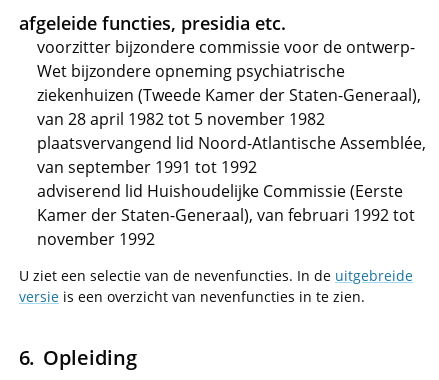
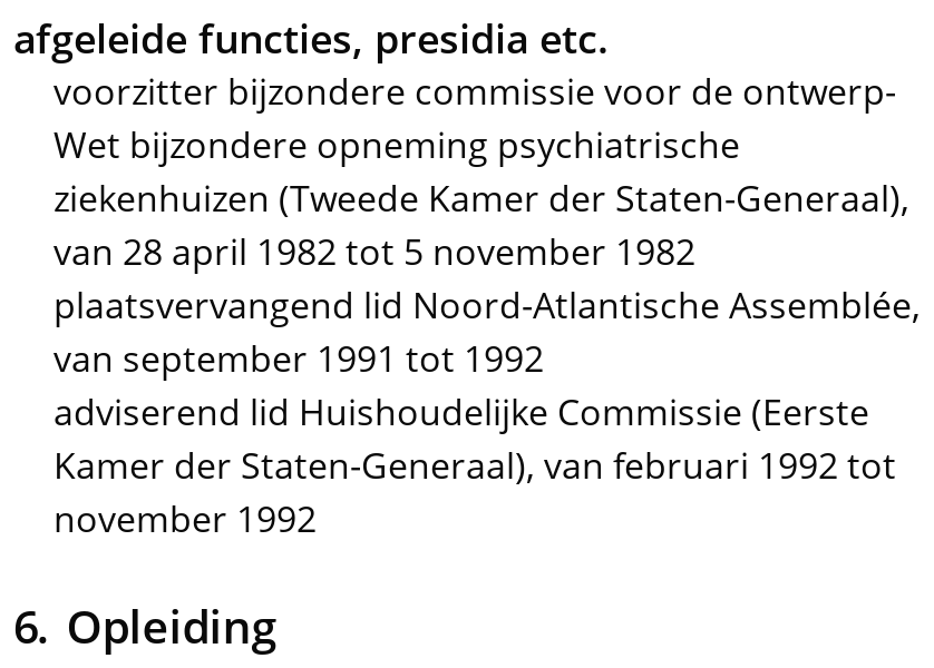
[19,266,413,306] U ziet een selectie van de nevenfuncties. In de uitgebreide | versie is een overzicht van nevenfuncties in te zien. -> none

